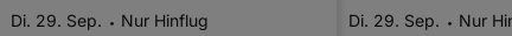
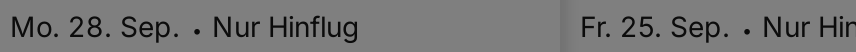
[11,10,209,30] Di. 29. Sep. Nur Hinflug -> [10,9,360,43] Mo. 28. Sep. Nur Hinflug
[348,10,440,30] Di. 29. Sep. -> [580,9,730,43] Fr. 25. Sep.

